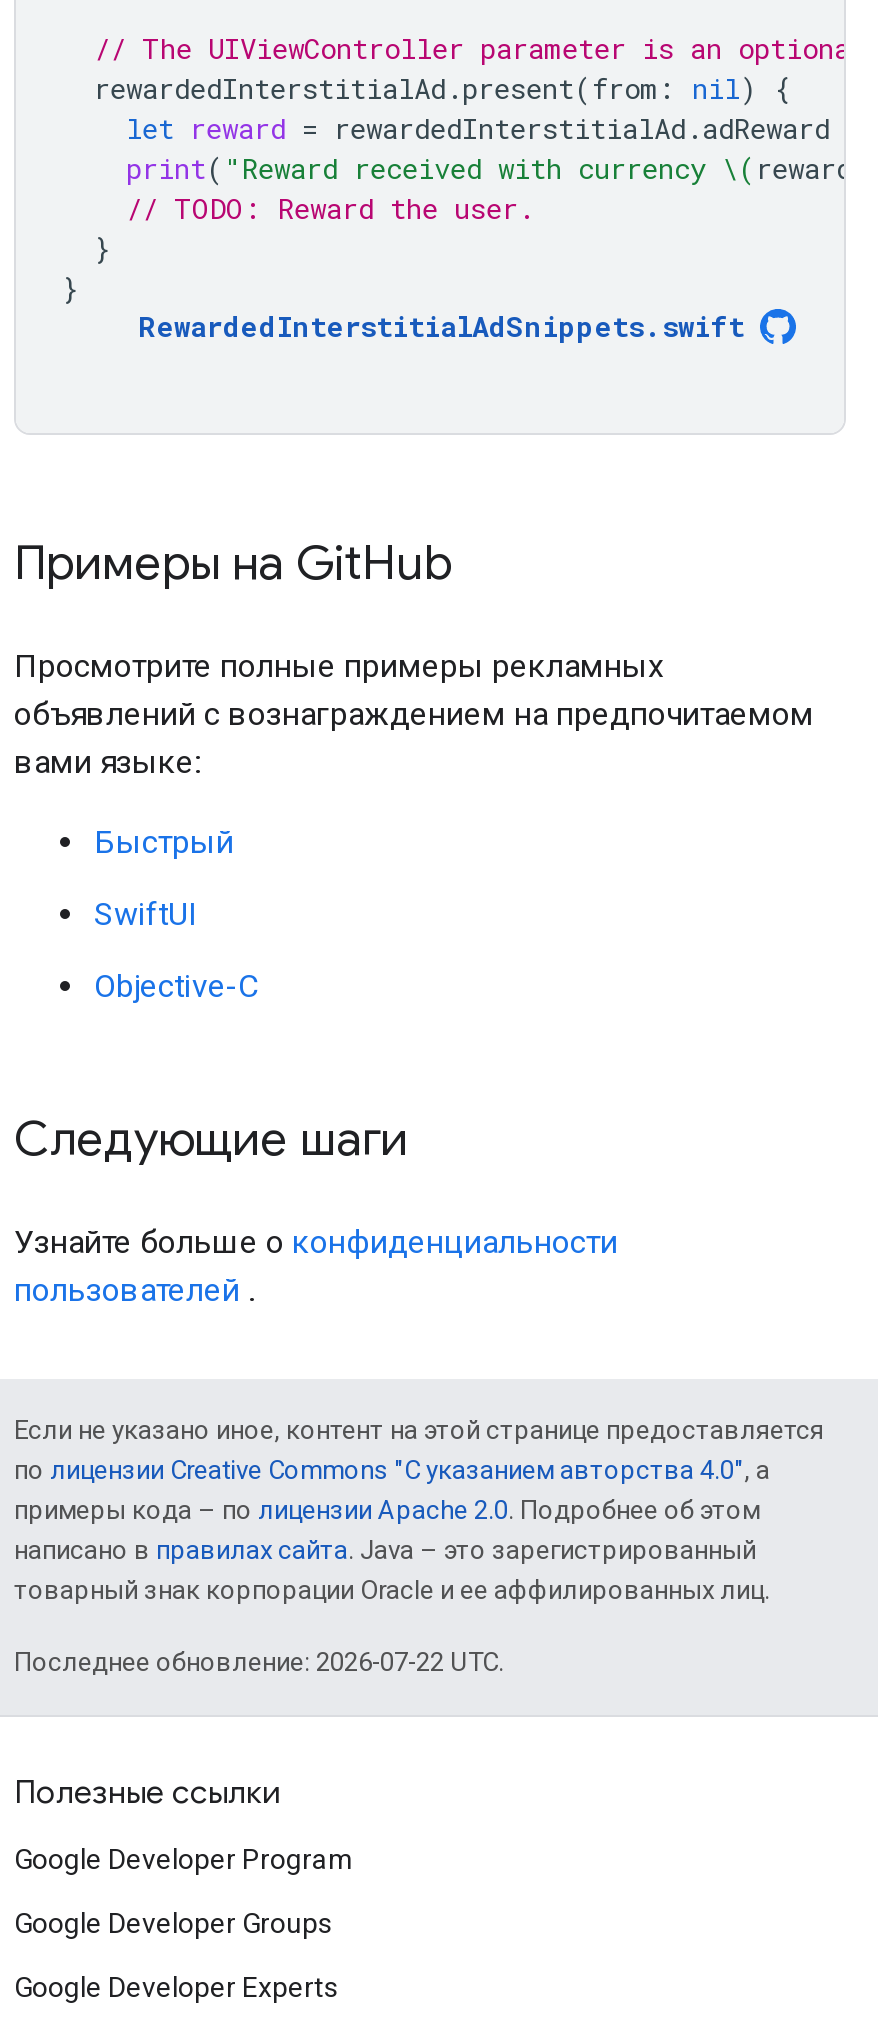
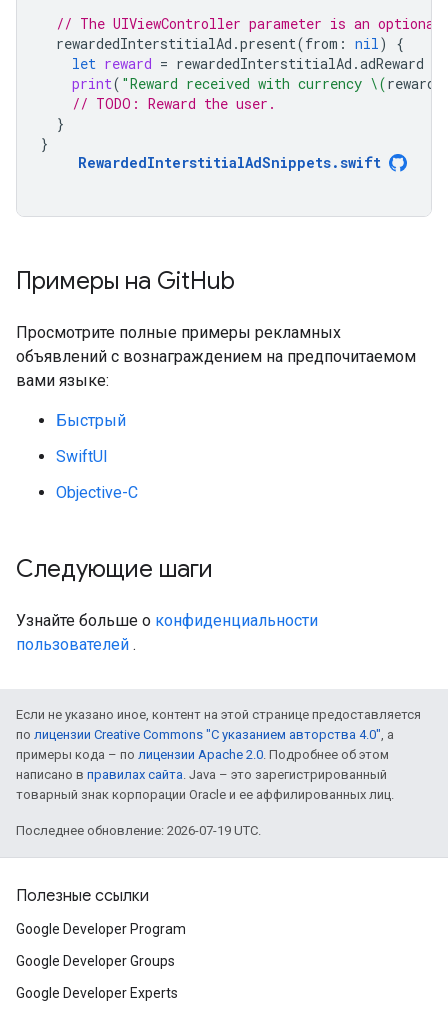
[14,1647,504,1677] Последнее обновление: 2026-07-22 UTC. -> [16,823,261,838] Последнее обновление: 2026-07-19 UTC.

